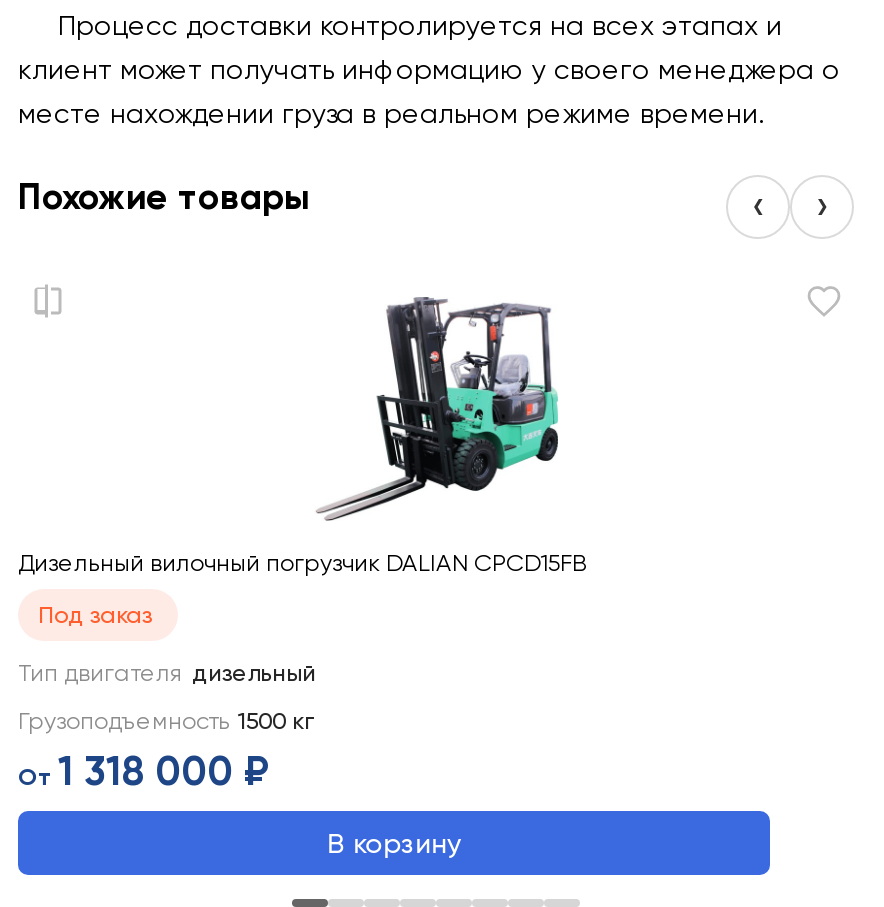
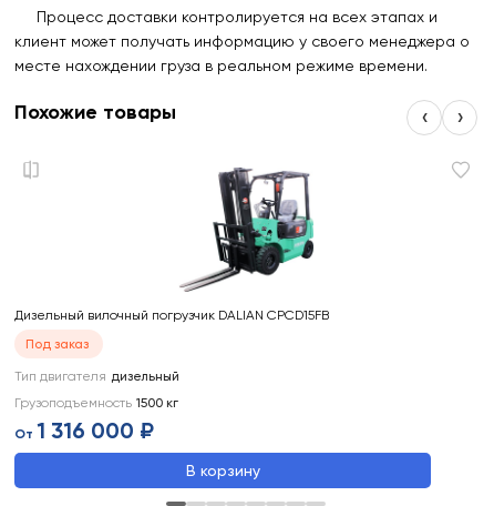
[18,747,270,795] От1 318 000 ₽ -> [14,417,154,444] От1 316 000 ₽

